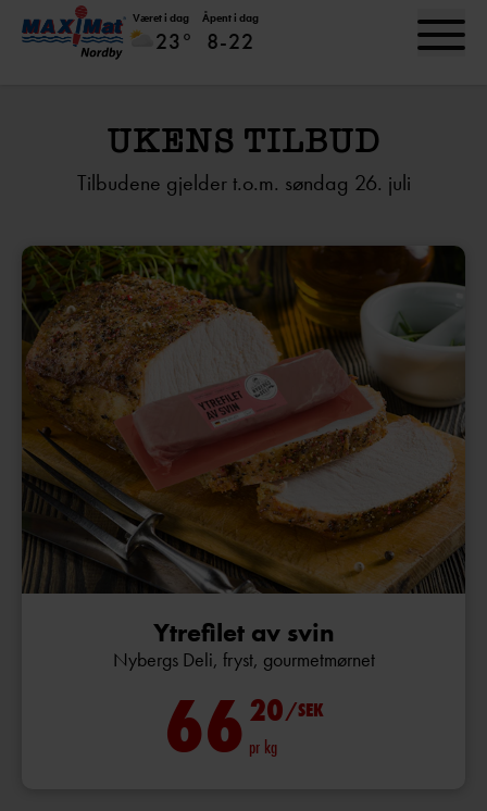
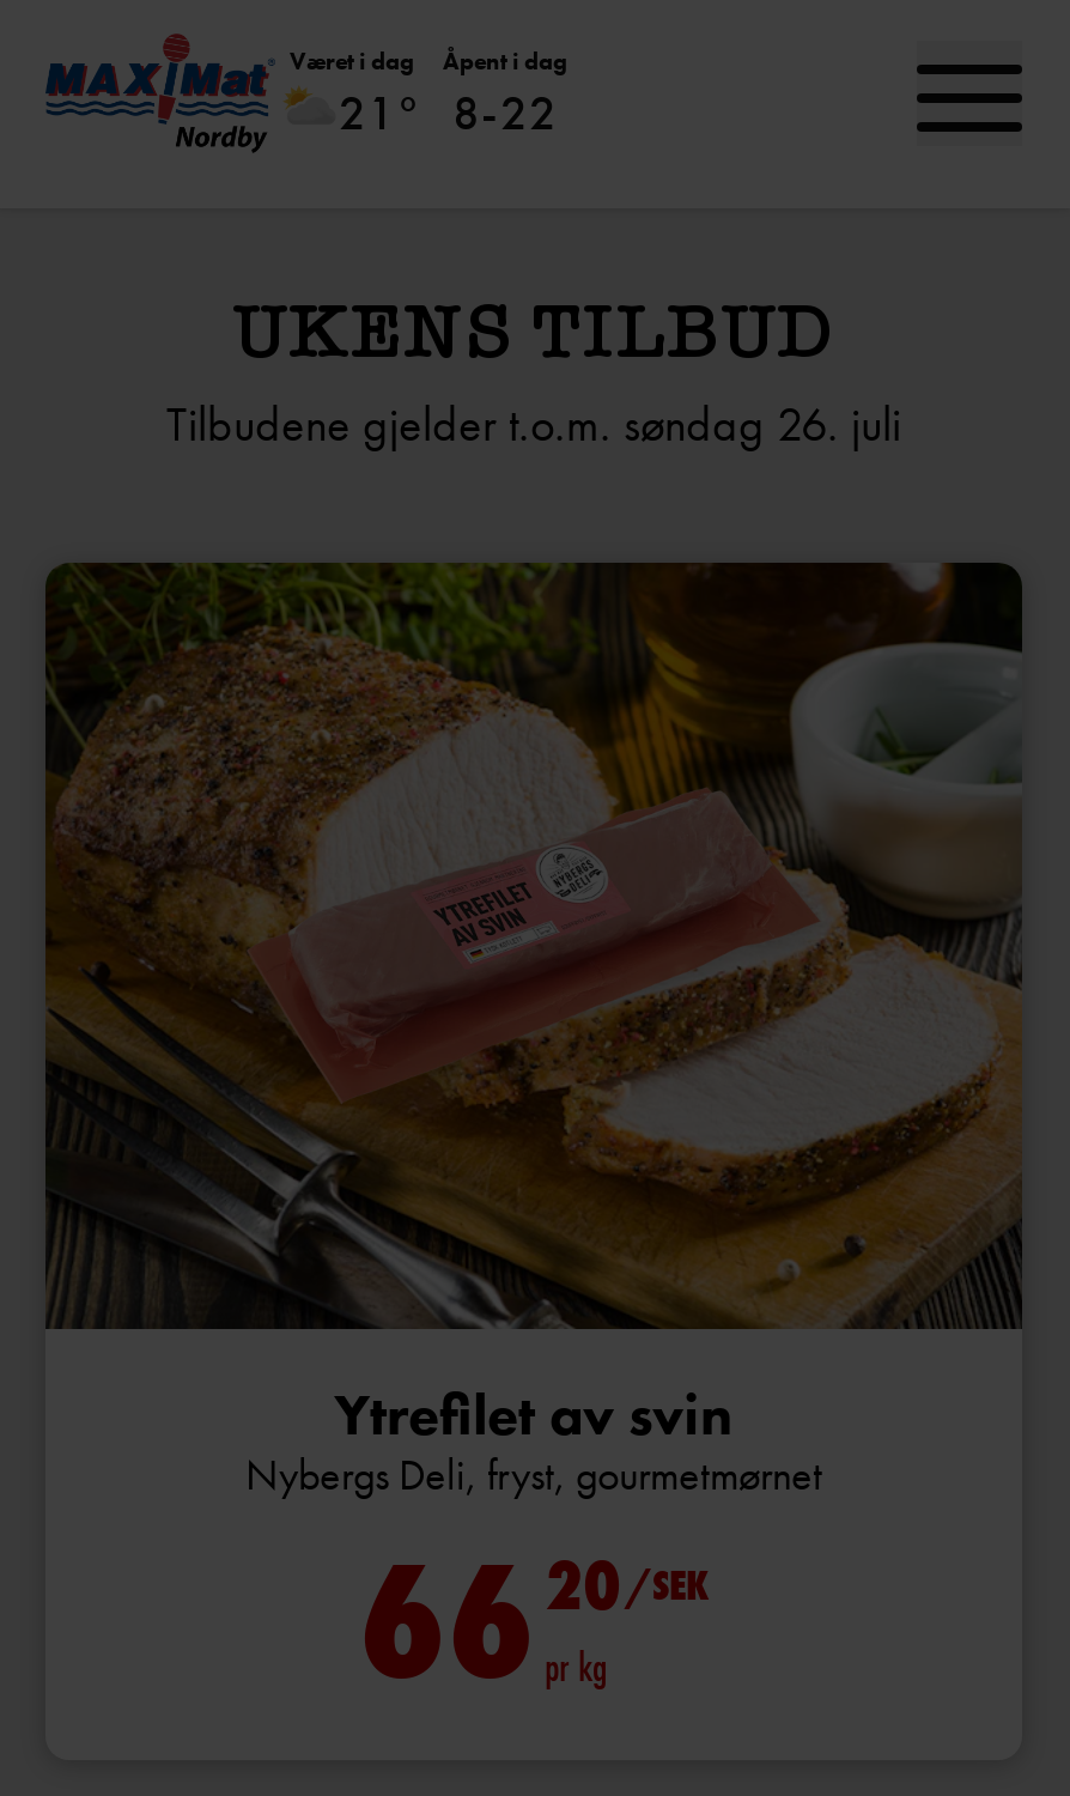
[155,27,254,55] 23° 8-22 -> [339,80,558,142] 21° 8-22

